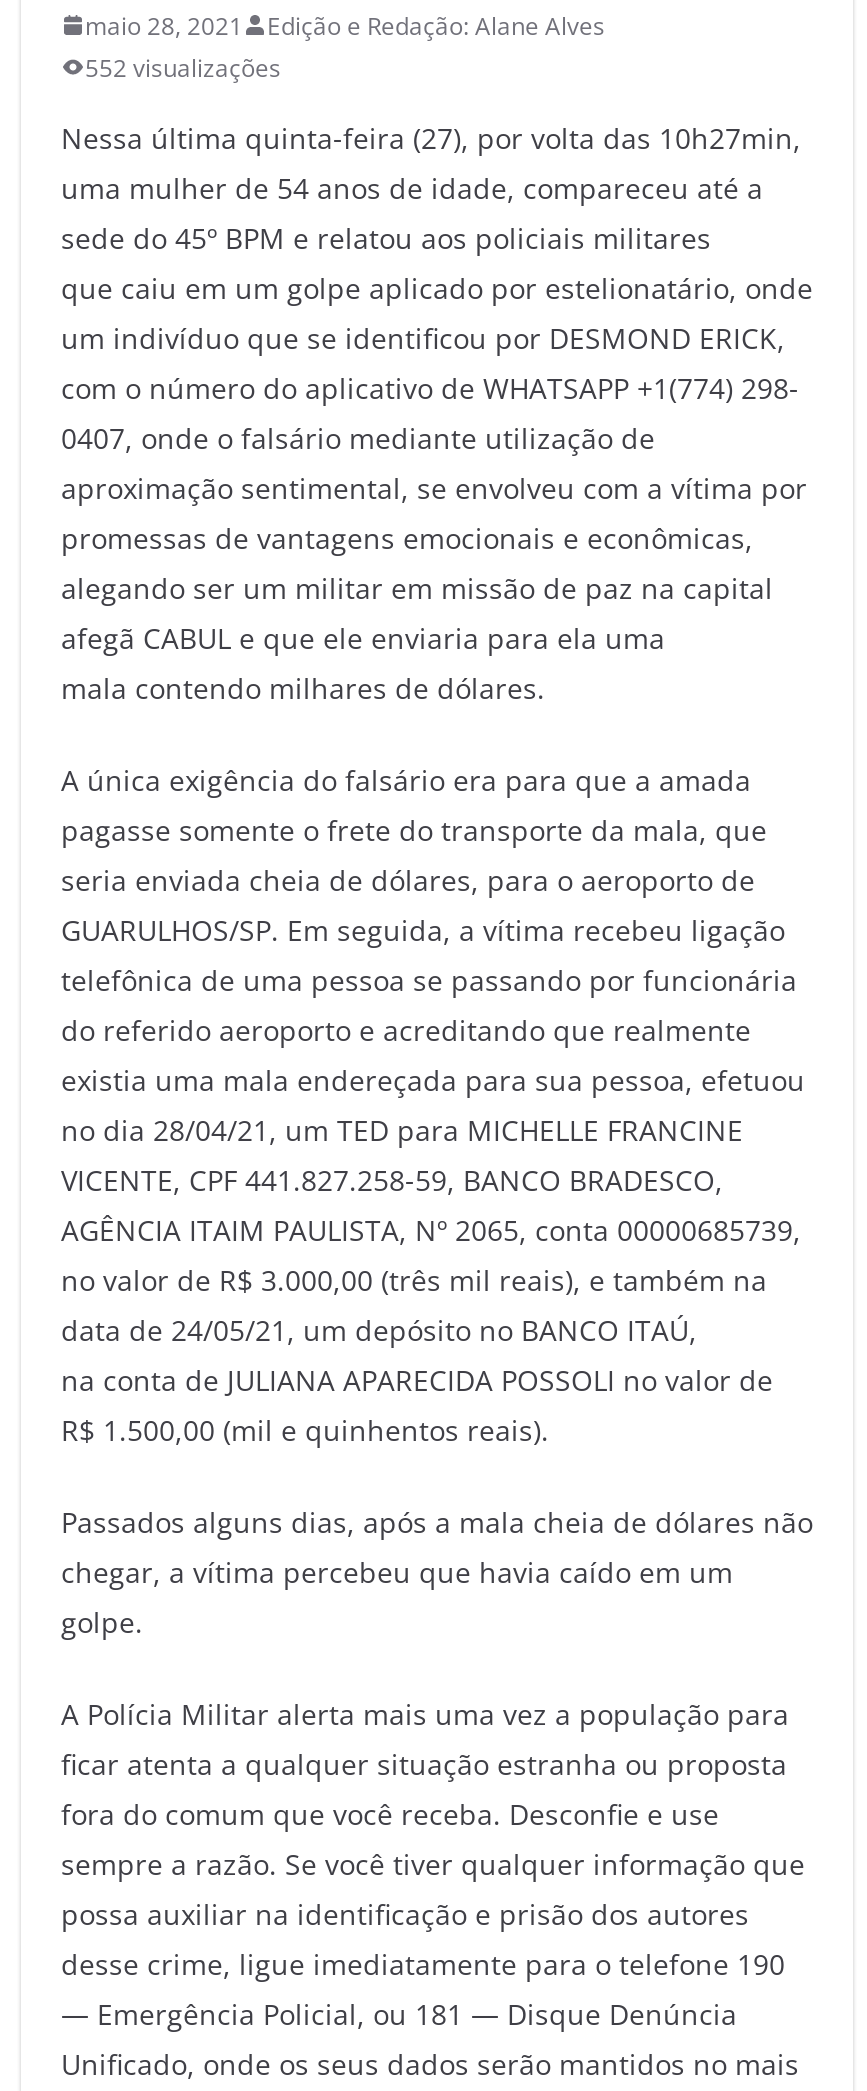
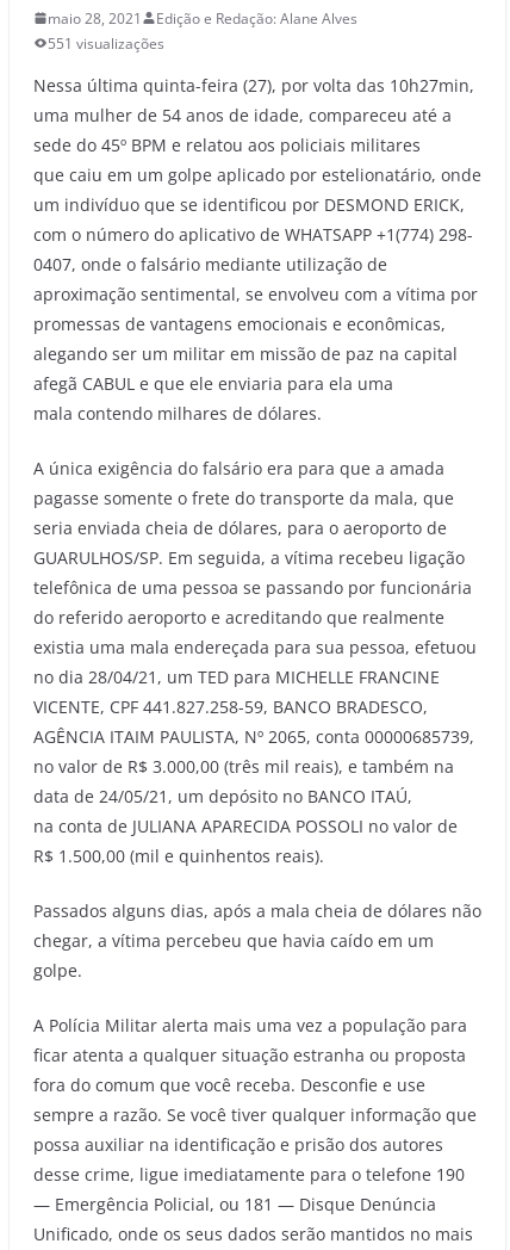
[85,51,281,85] 552 visualizações -> [48,33,164,54] 551 visualizações

